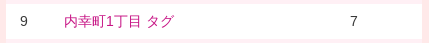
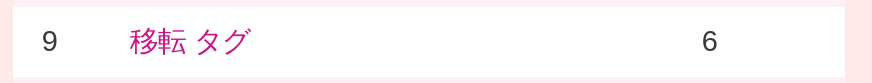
[64,13,358,29] 内幸町1丁目 タグ | 7 -> [130,24,718,56] 移転 タグ | 6

